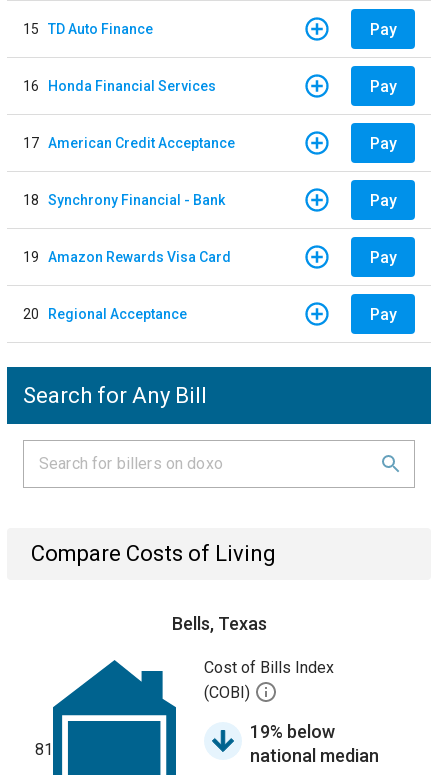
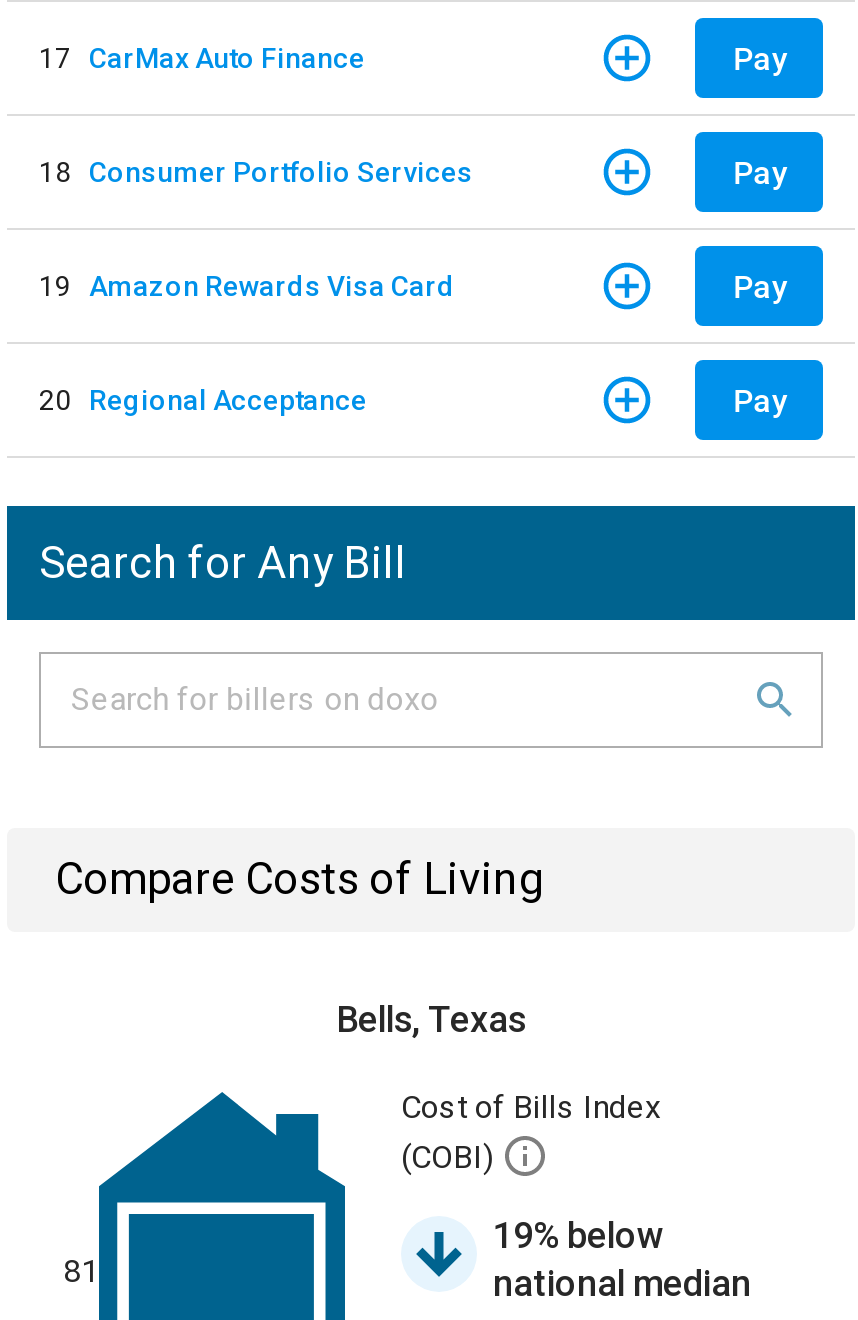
[23,20,153,36] 15 TD Auto Finance -> [39,41,365,73] 17 CarMax Auto Finance
[23,76,397,207] 16 Honda Financial Services | Pay | 17 American Credit Acceptance | Pay | 18 Synchrony Financial - Bank -> [39,155,473,187] 18 Consumer Portfolio Services

